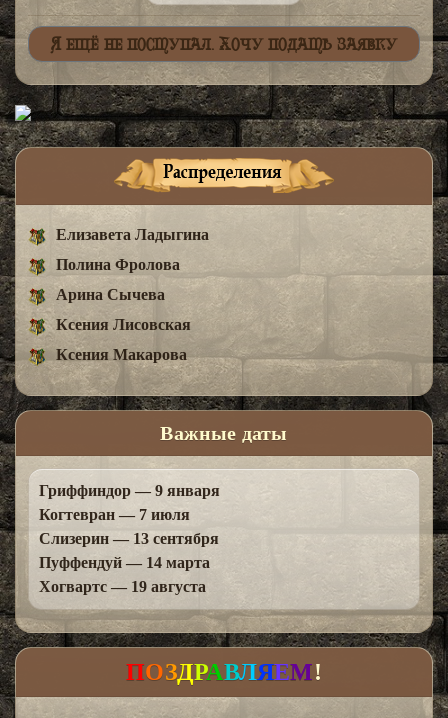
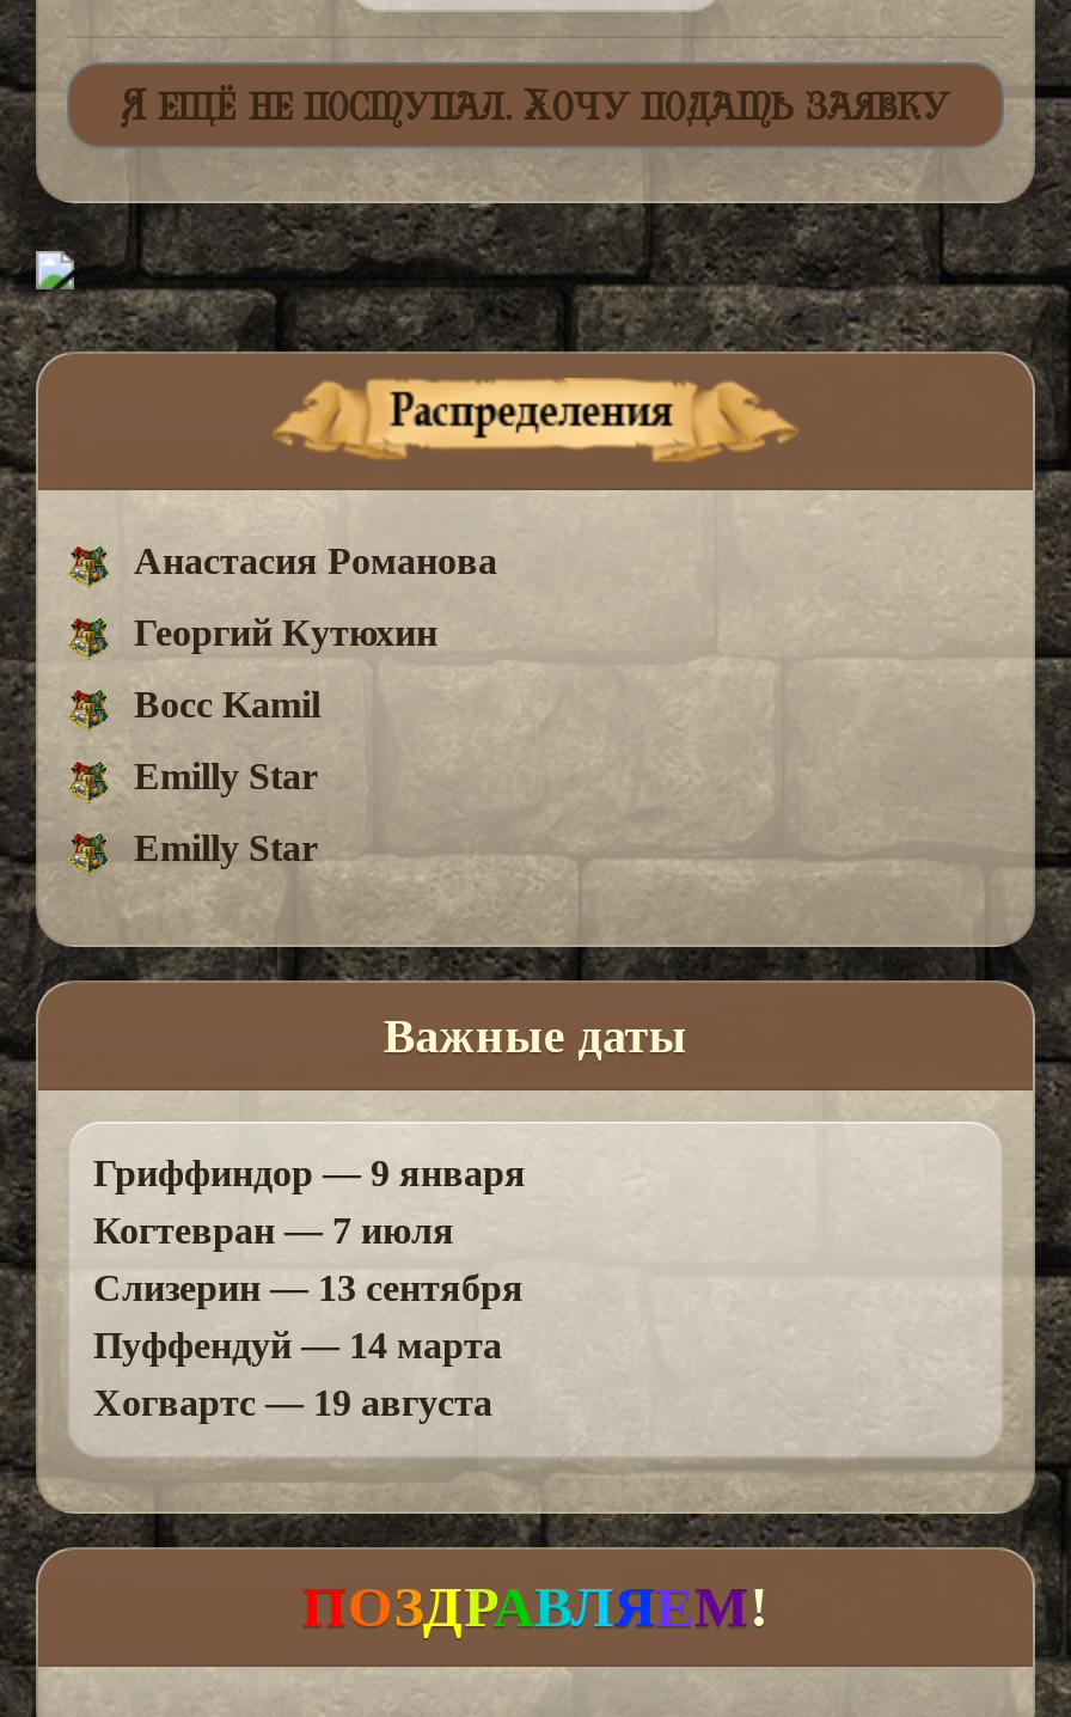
[52,226,209,243] Елизавета Ладыгина -> [124,541,497,582] Анастасия Романова
[52,256,180,273] Полина Фролова -> [124,613,437,654] Георгий Кутюхин
[52,286,165,303] Арина Сычева -> [124,685,320,725] Bocc Kamil
[52,316,191,333] Ксения Лисовская -> [124,756,318,797] Emilly Star
[52,346,187,363] Ксения Макарова -> [124,828,318,869] Emilly Star

